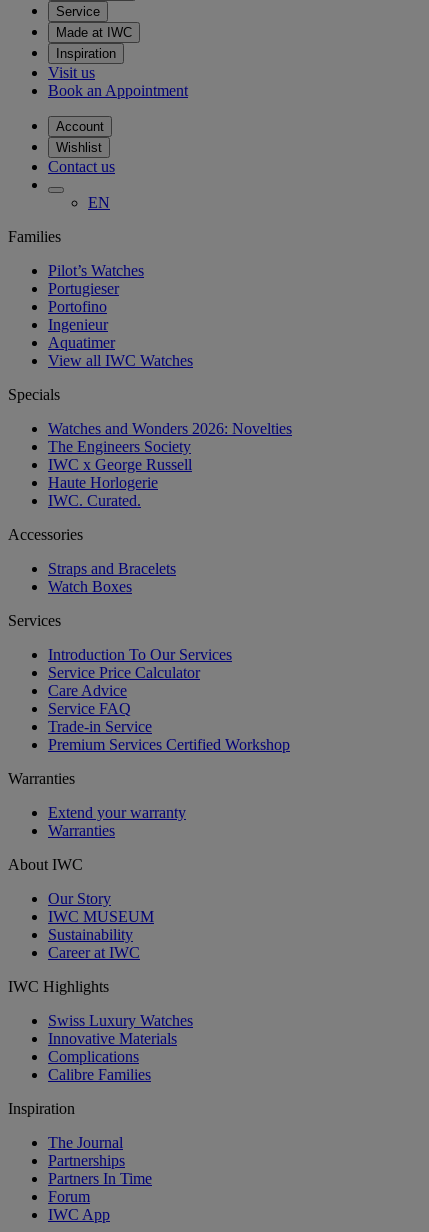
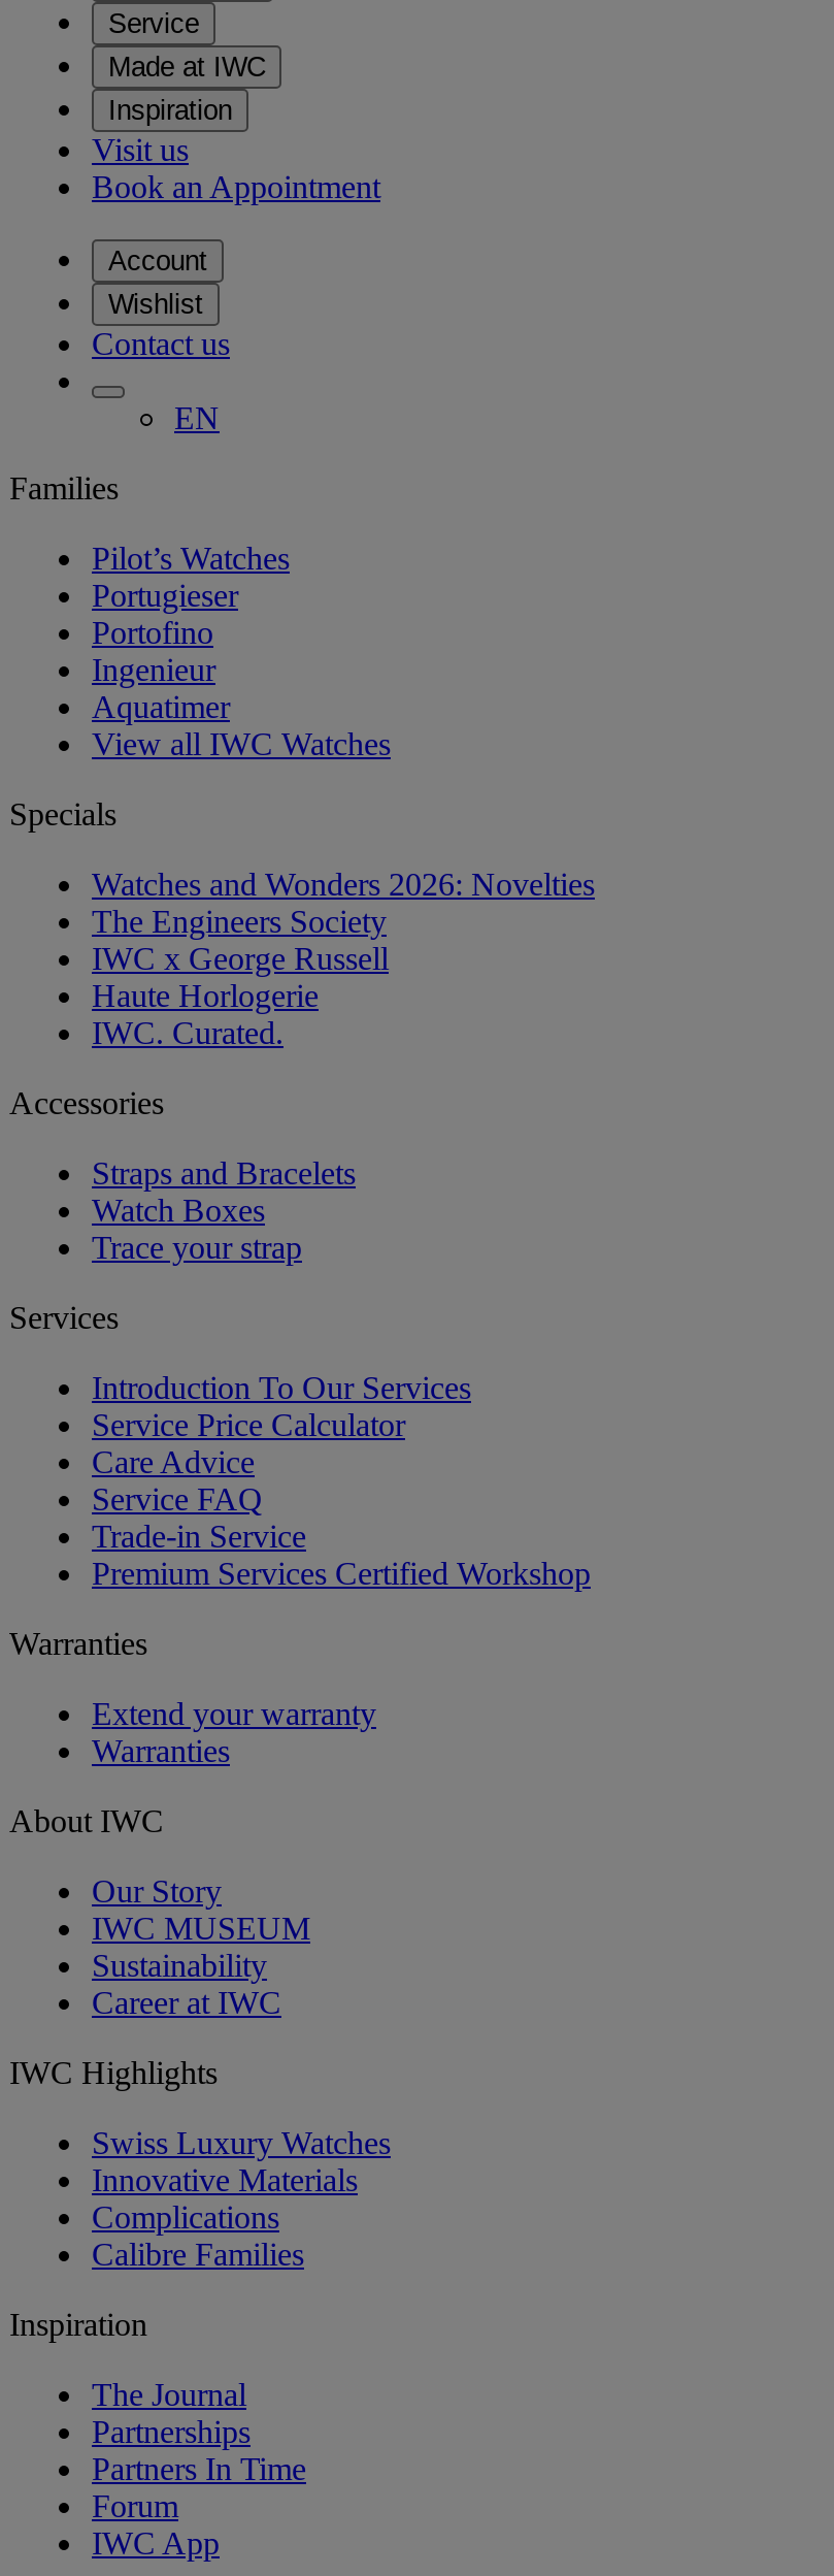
none -> [92,1230,302,1265] Trace your strap

